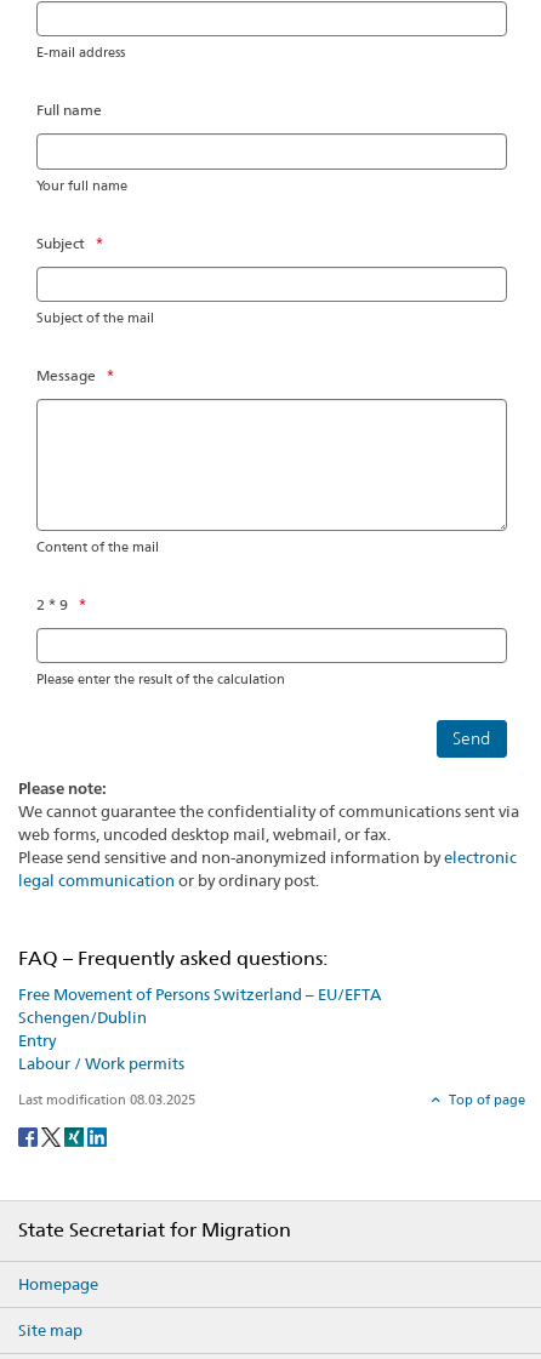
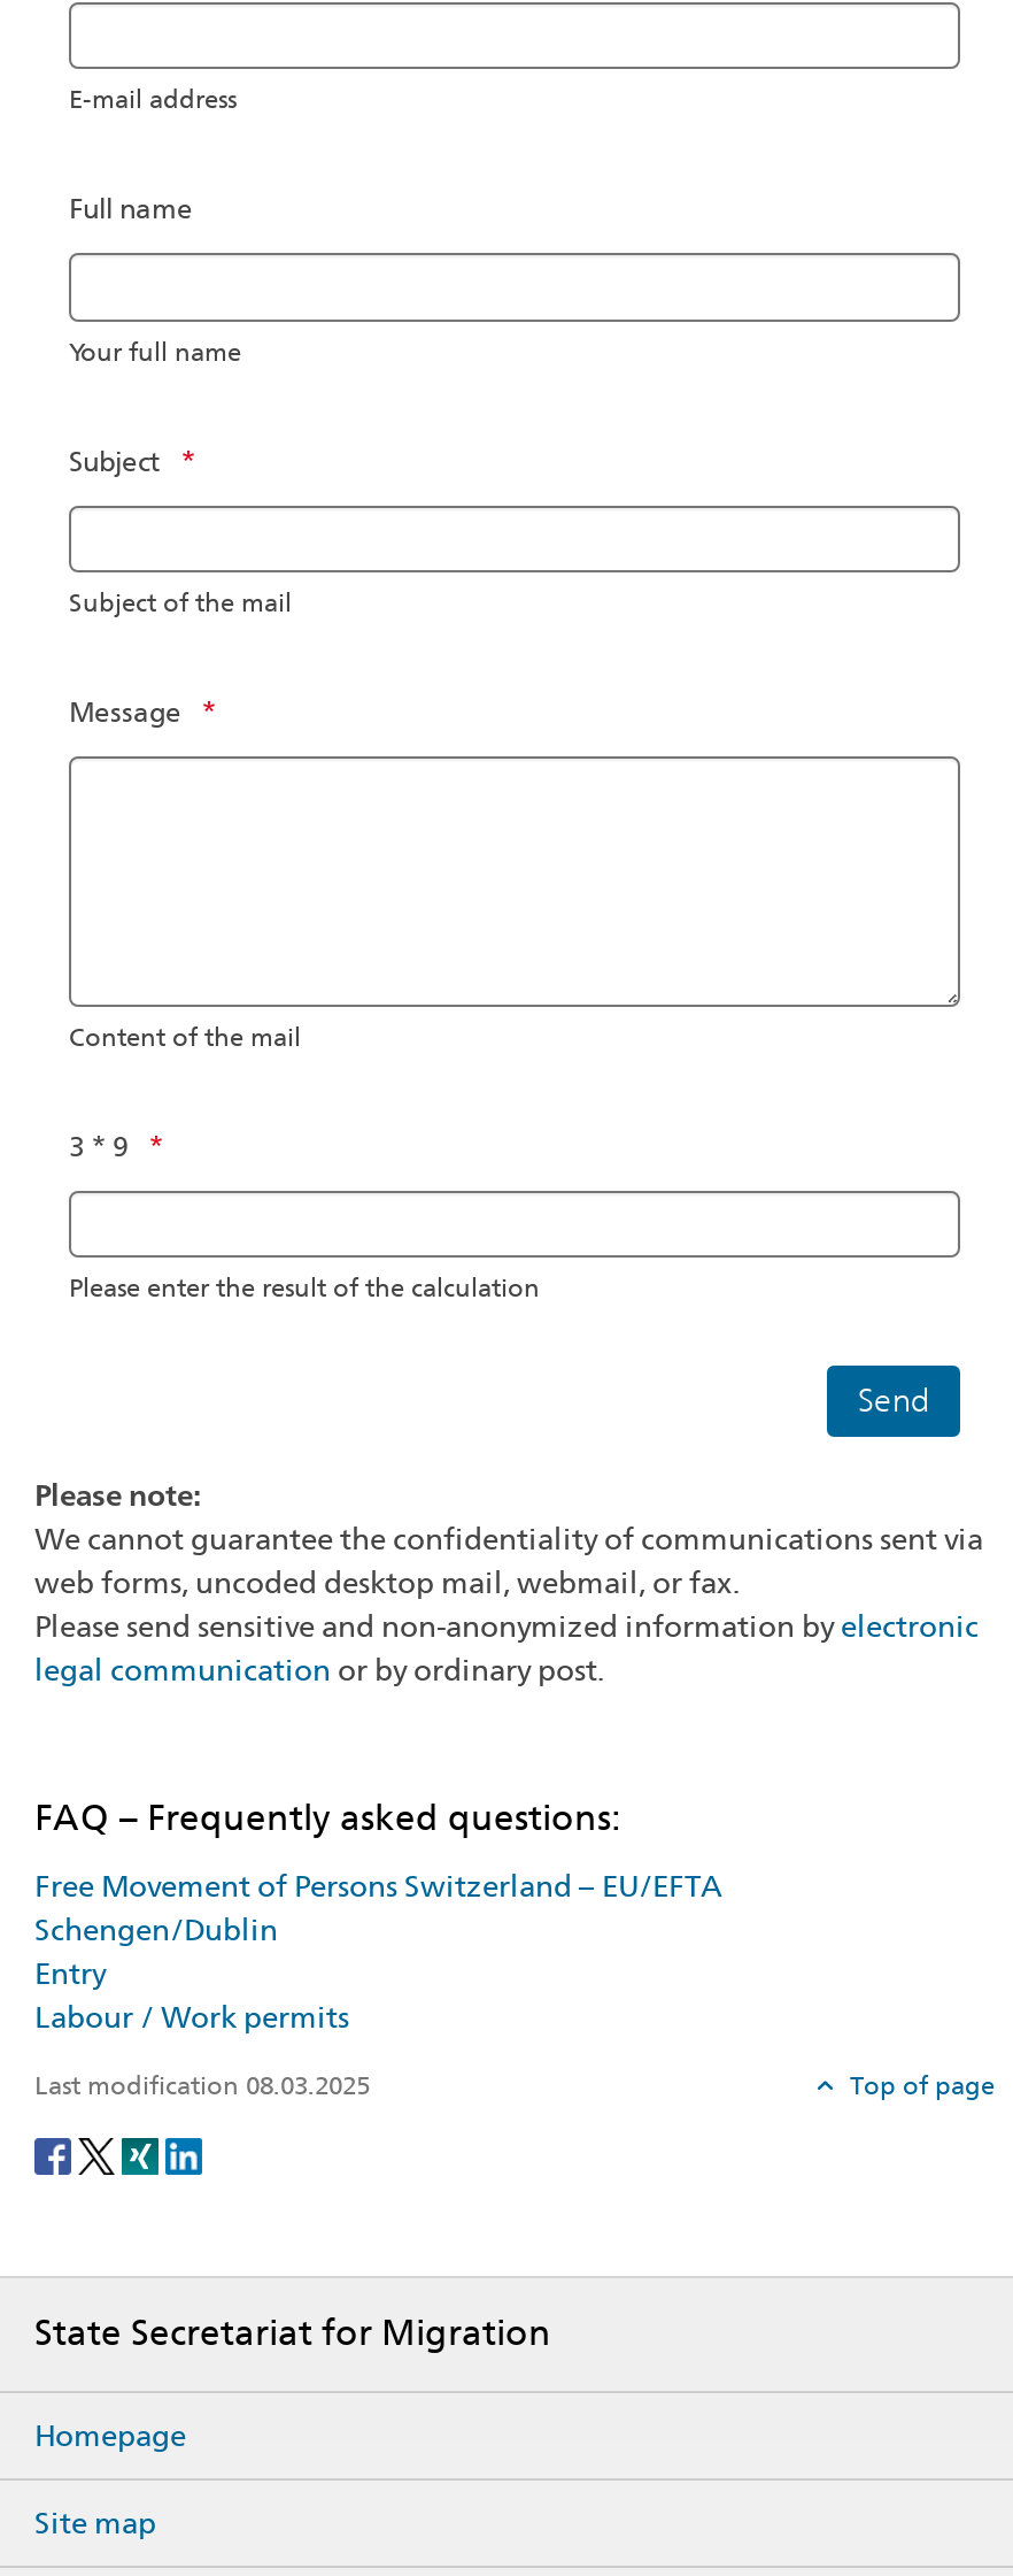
[36,595,86,613] 2 * 9 * -> [69,1129,163,1163] 3 * 9 *

